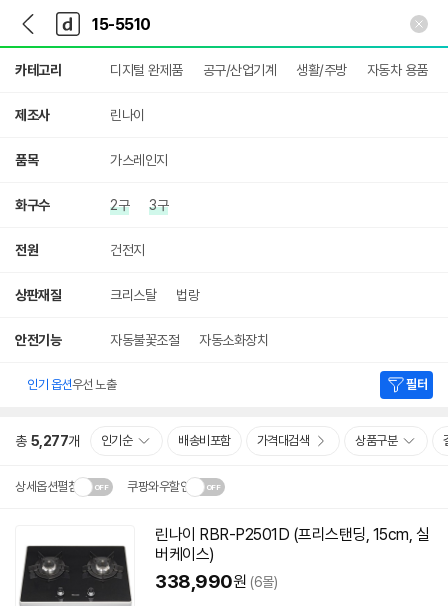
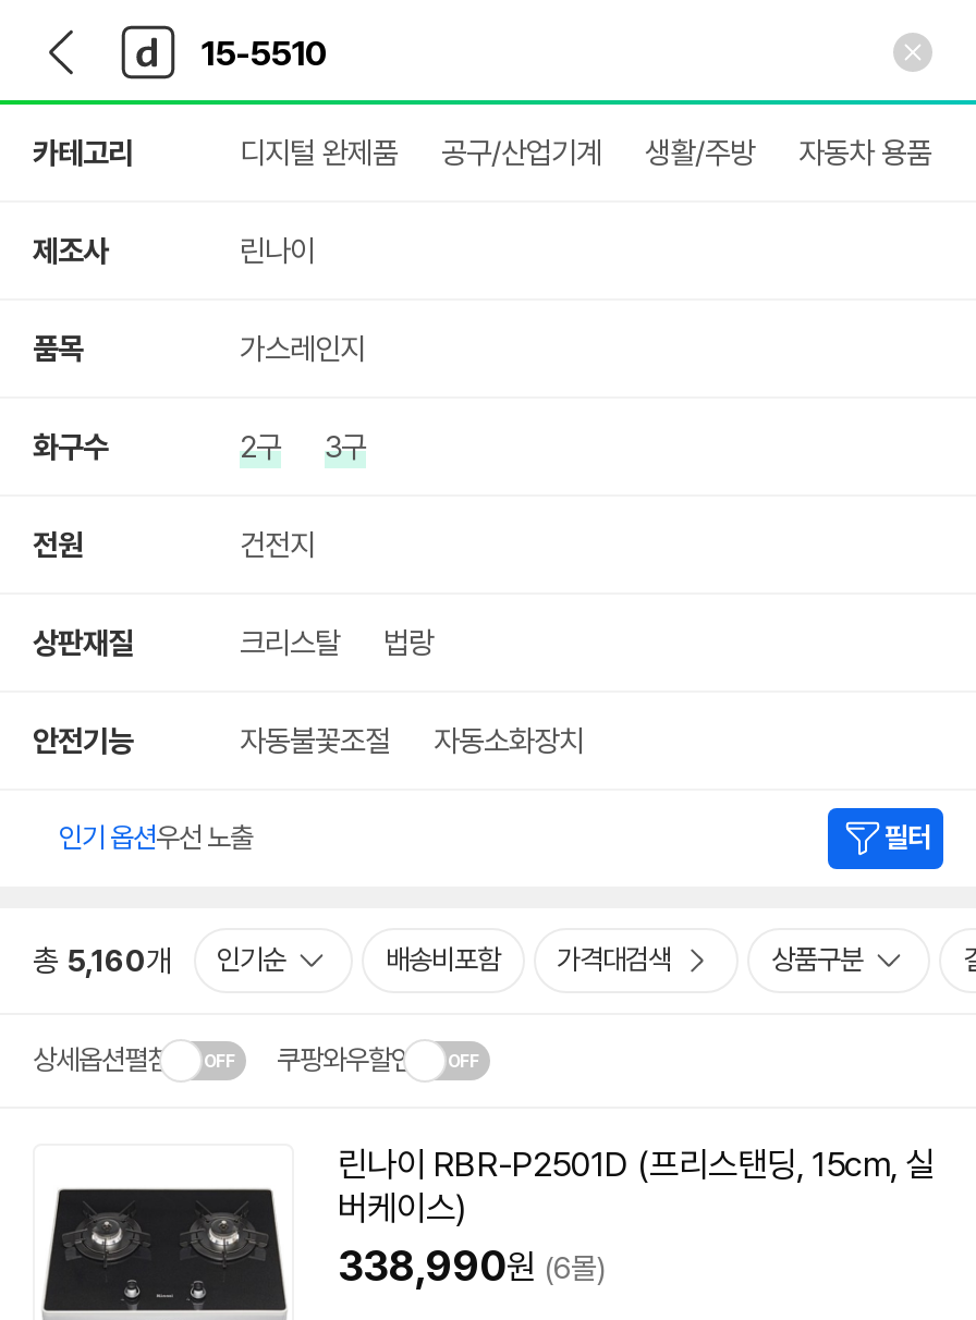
[15,433,132,449] 총 5,277개 인기순 -> [33,943,285,978] 총 5,160개 인기순

